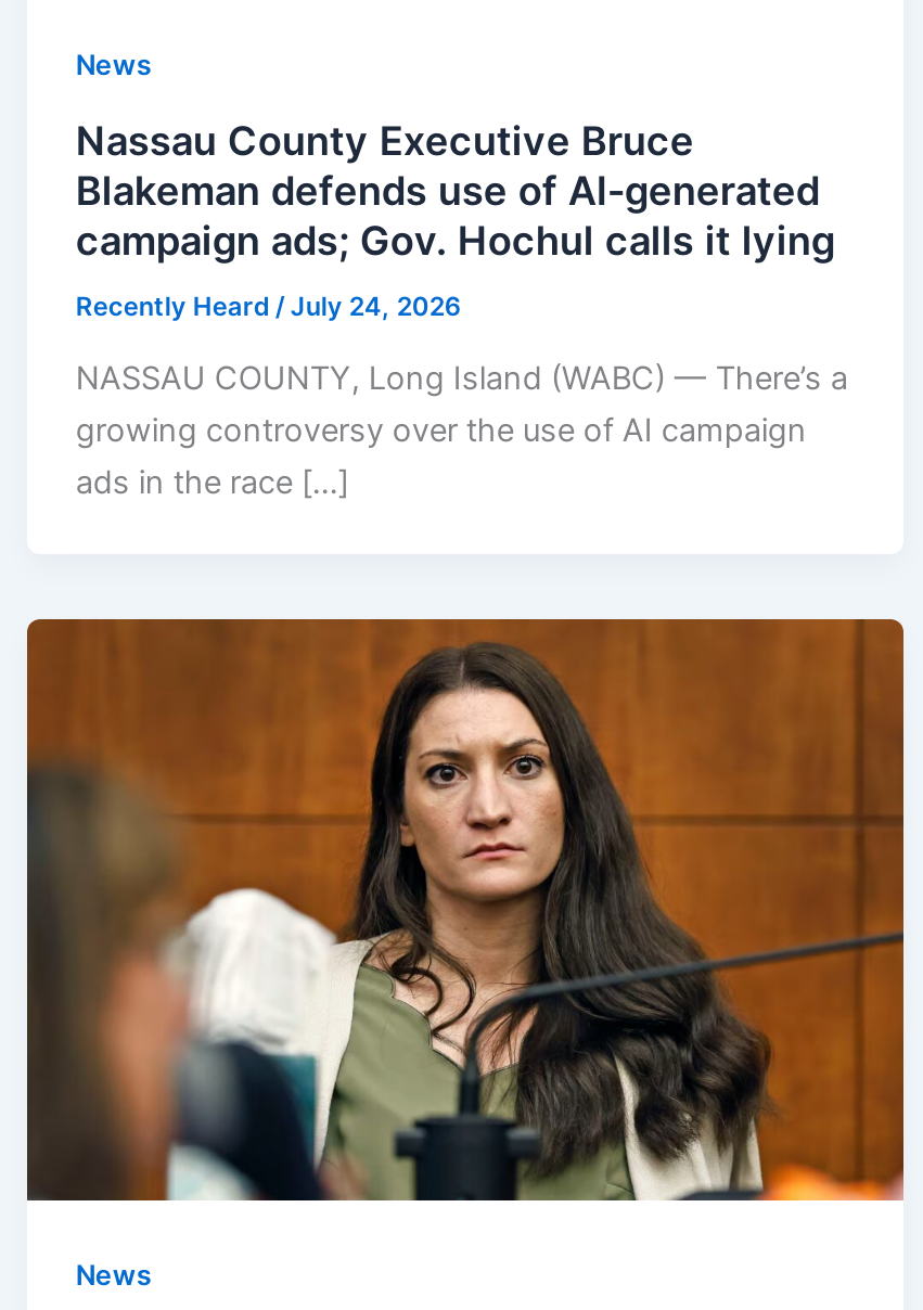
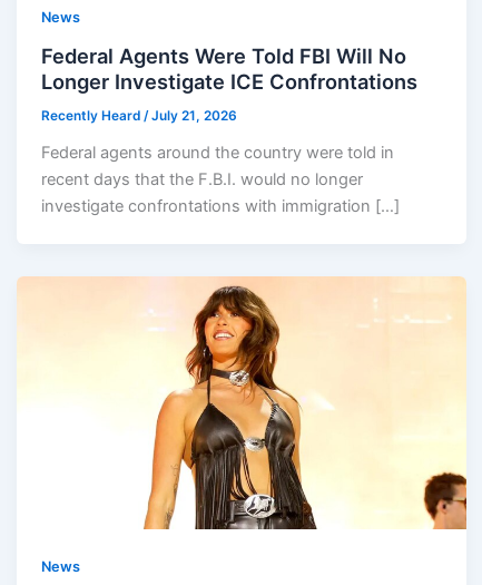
[75,116,835,264] Nassau County Executive Bruce | Blakeman defends use of AI-generated | campaign ads; Gov. Hochul calls it lying -> [42,43,418,94] Federal Agents Were Told FBI Will No | Longer Investigate ICE Confrontations
[75,292,462,322] Recently Heard / July 24, 2026 -> [42,108,237,124] Recently Heard / July 21, 2026
[75,359,848,502] NASSAU COUNTY, Long Island (WABC) — There’s a | growing controversy over the use of AI campaign | ads in the race […] -> [42,142,400,216] Federal agents around the country were told in | recent days that the F.B.I. would no longer | investigate confrontations with immigration […]
[25,617,906,1203] [image] -> [17,276,468,530] [image]

